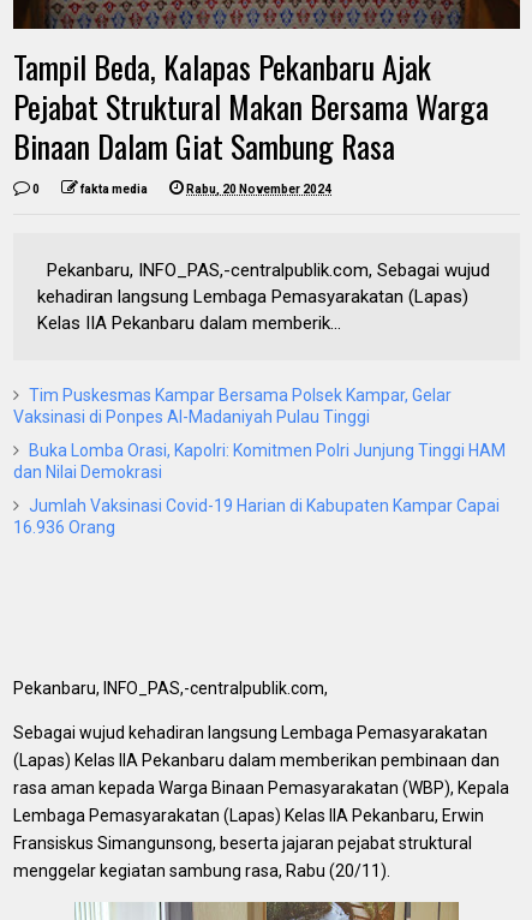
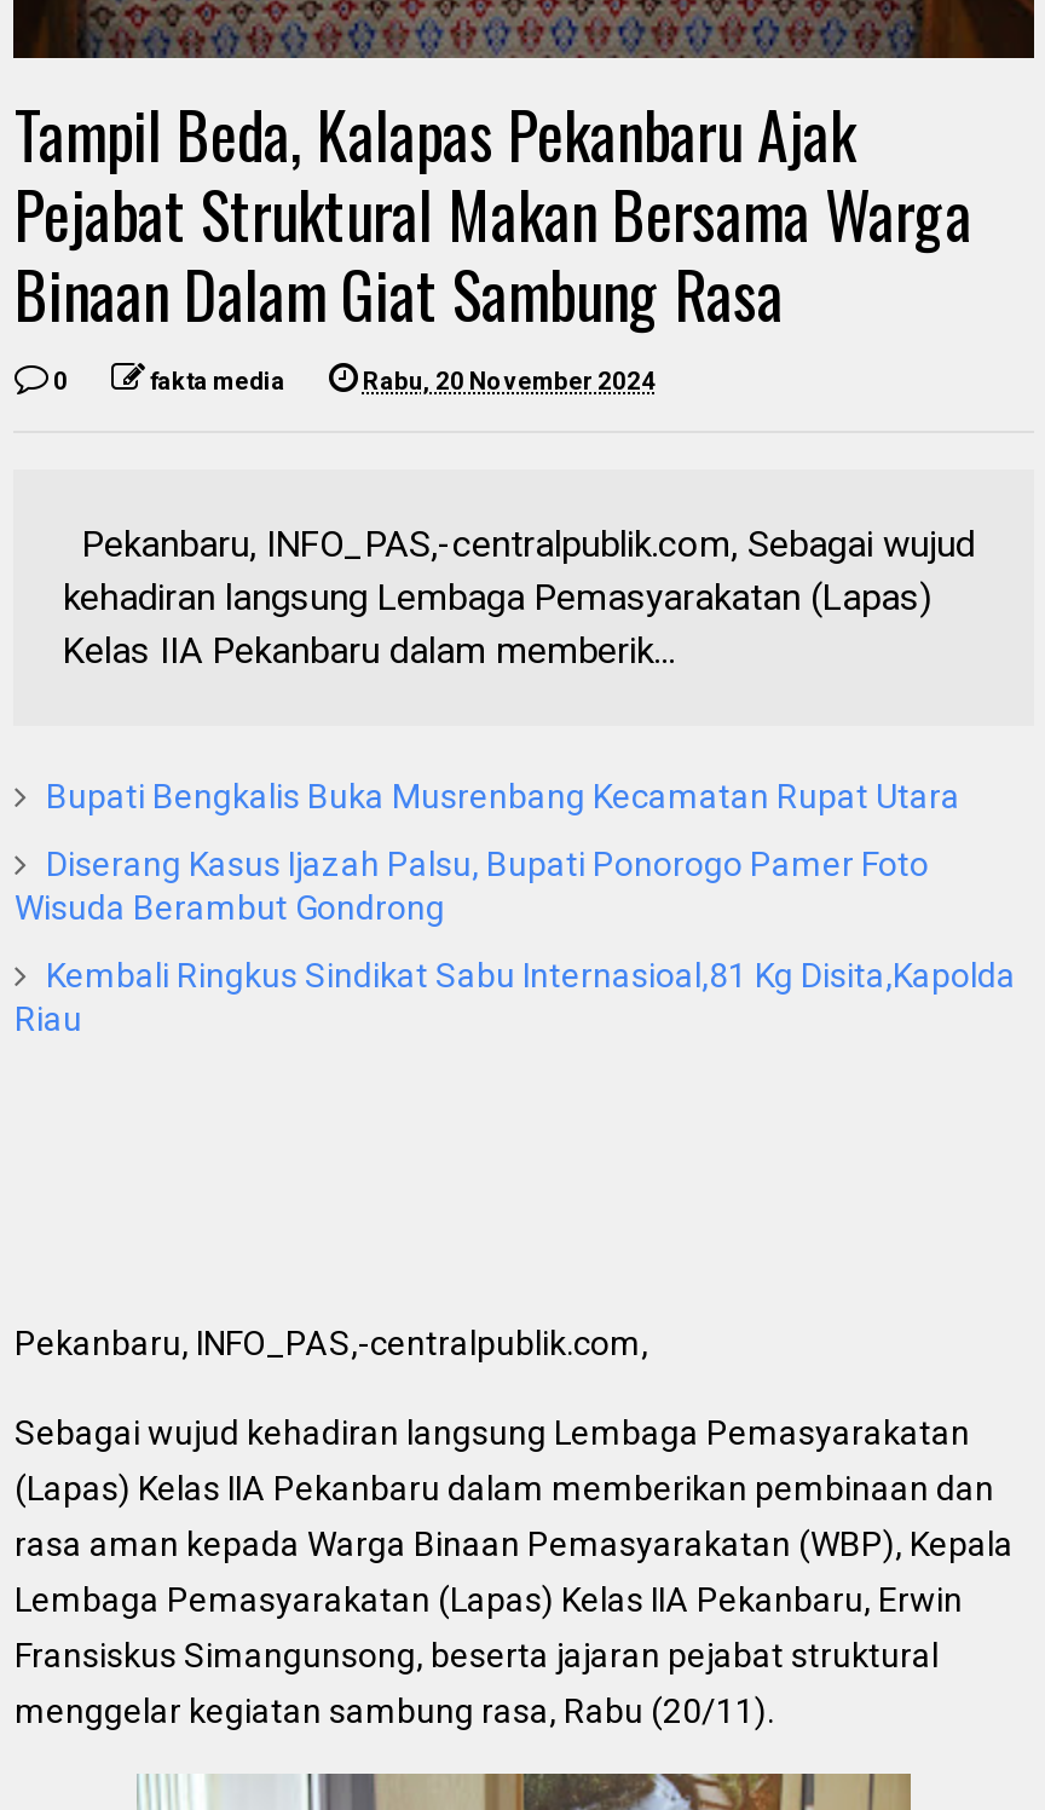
[14,386,452,426] Tim Puskesmas Kampar Bersama Polsek Kampar, Gelar | Vaksinasi di Ponpes Al-Madaniyah Pulau Tinggi -> [46,777,960,816] Bupati Bengkalis Buka Musrenbang Kecamatan Rupat Utara
[14,441,506,482] Buka Lomba Orasi, Kapolri: Komitmen Polri Junjung Tinggi HAM | dan Nilai Demokrasi -> [14,845,929,927] Diserang Kasus Ijazah Palsu, Bupati Ponorogo Pamer Foto | Wisuda Berambut Gondrong
[14,496,500,537] Jumlah Vaksinasi Covid-19 Harian di Kabupaten Kampar Capai | 16.936 Orang -> [14,956,1016,1038] Kembali Ringkus Sindikat Sabu Internasioal,81 Kg Disita,Kapolda | Riau

